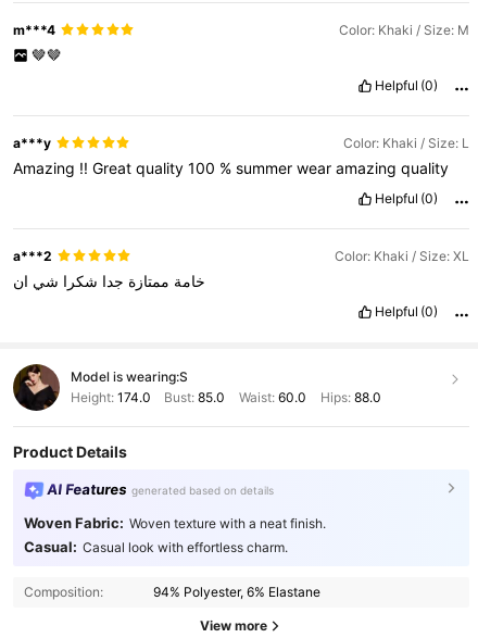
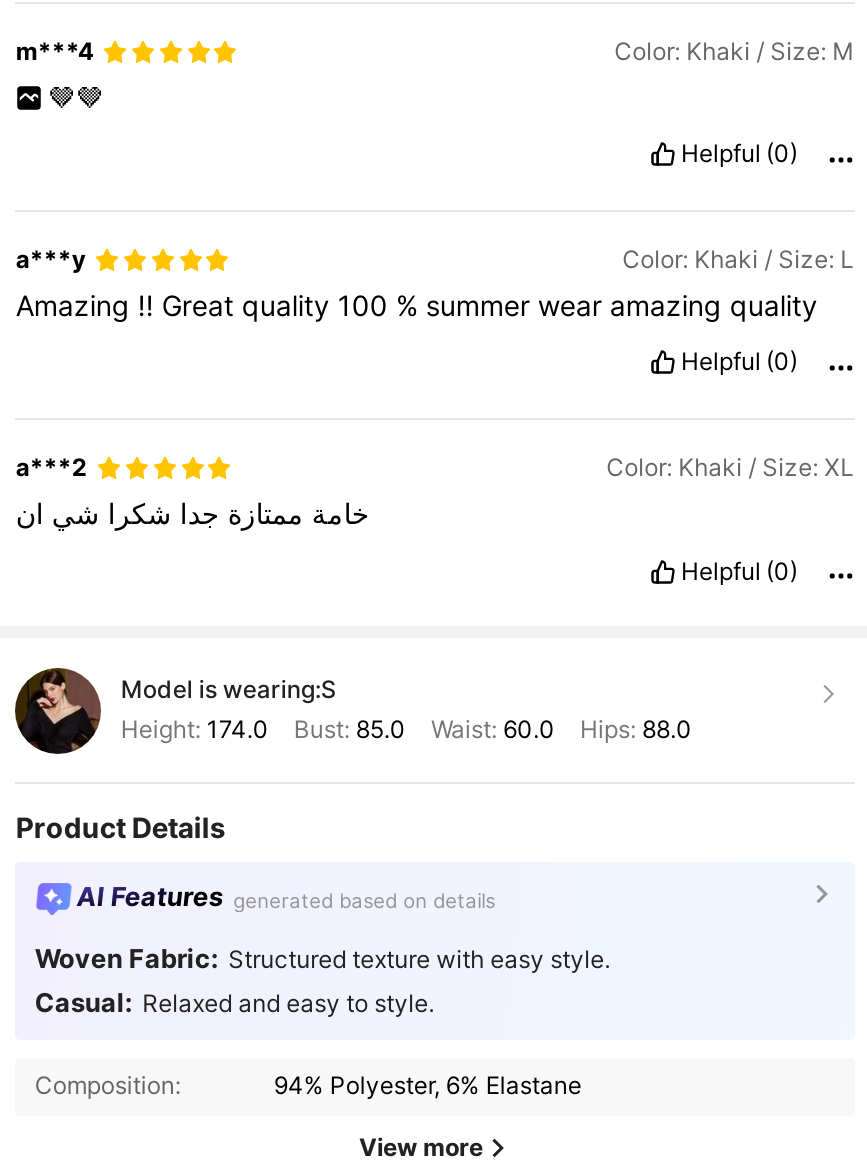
[24,514,325,555] Woven Fabric: Woven texture with a neat finish. | Casual: Casual look with effortless charm. -> [35,943,610,1018] Woven Fabric: Structured texture with easy style. | Casual: Relaxed and easy to style.

